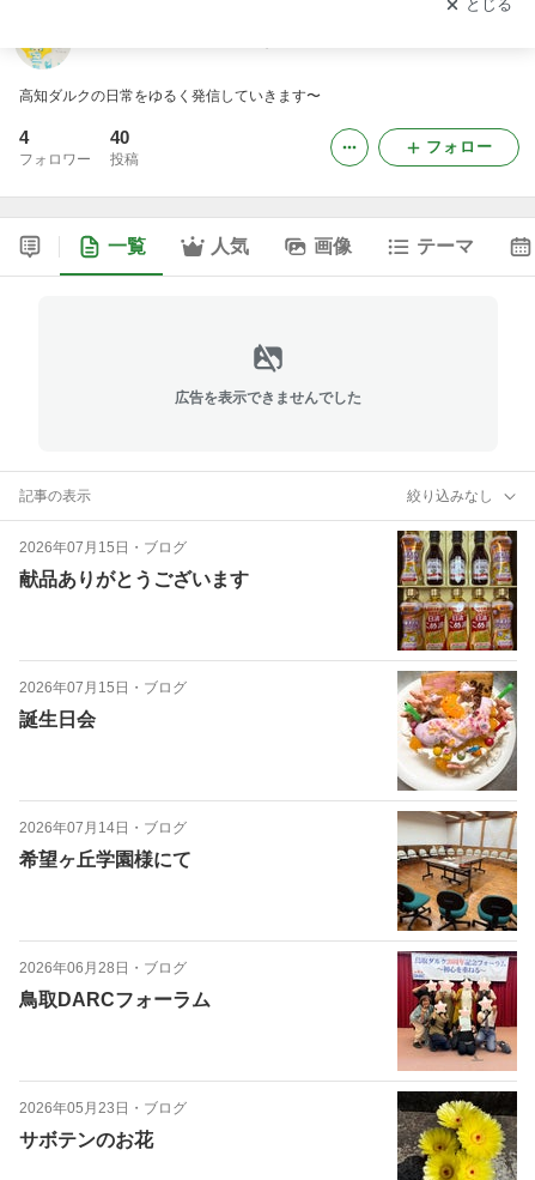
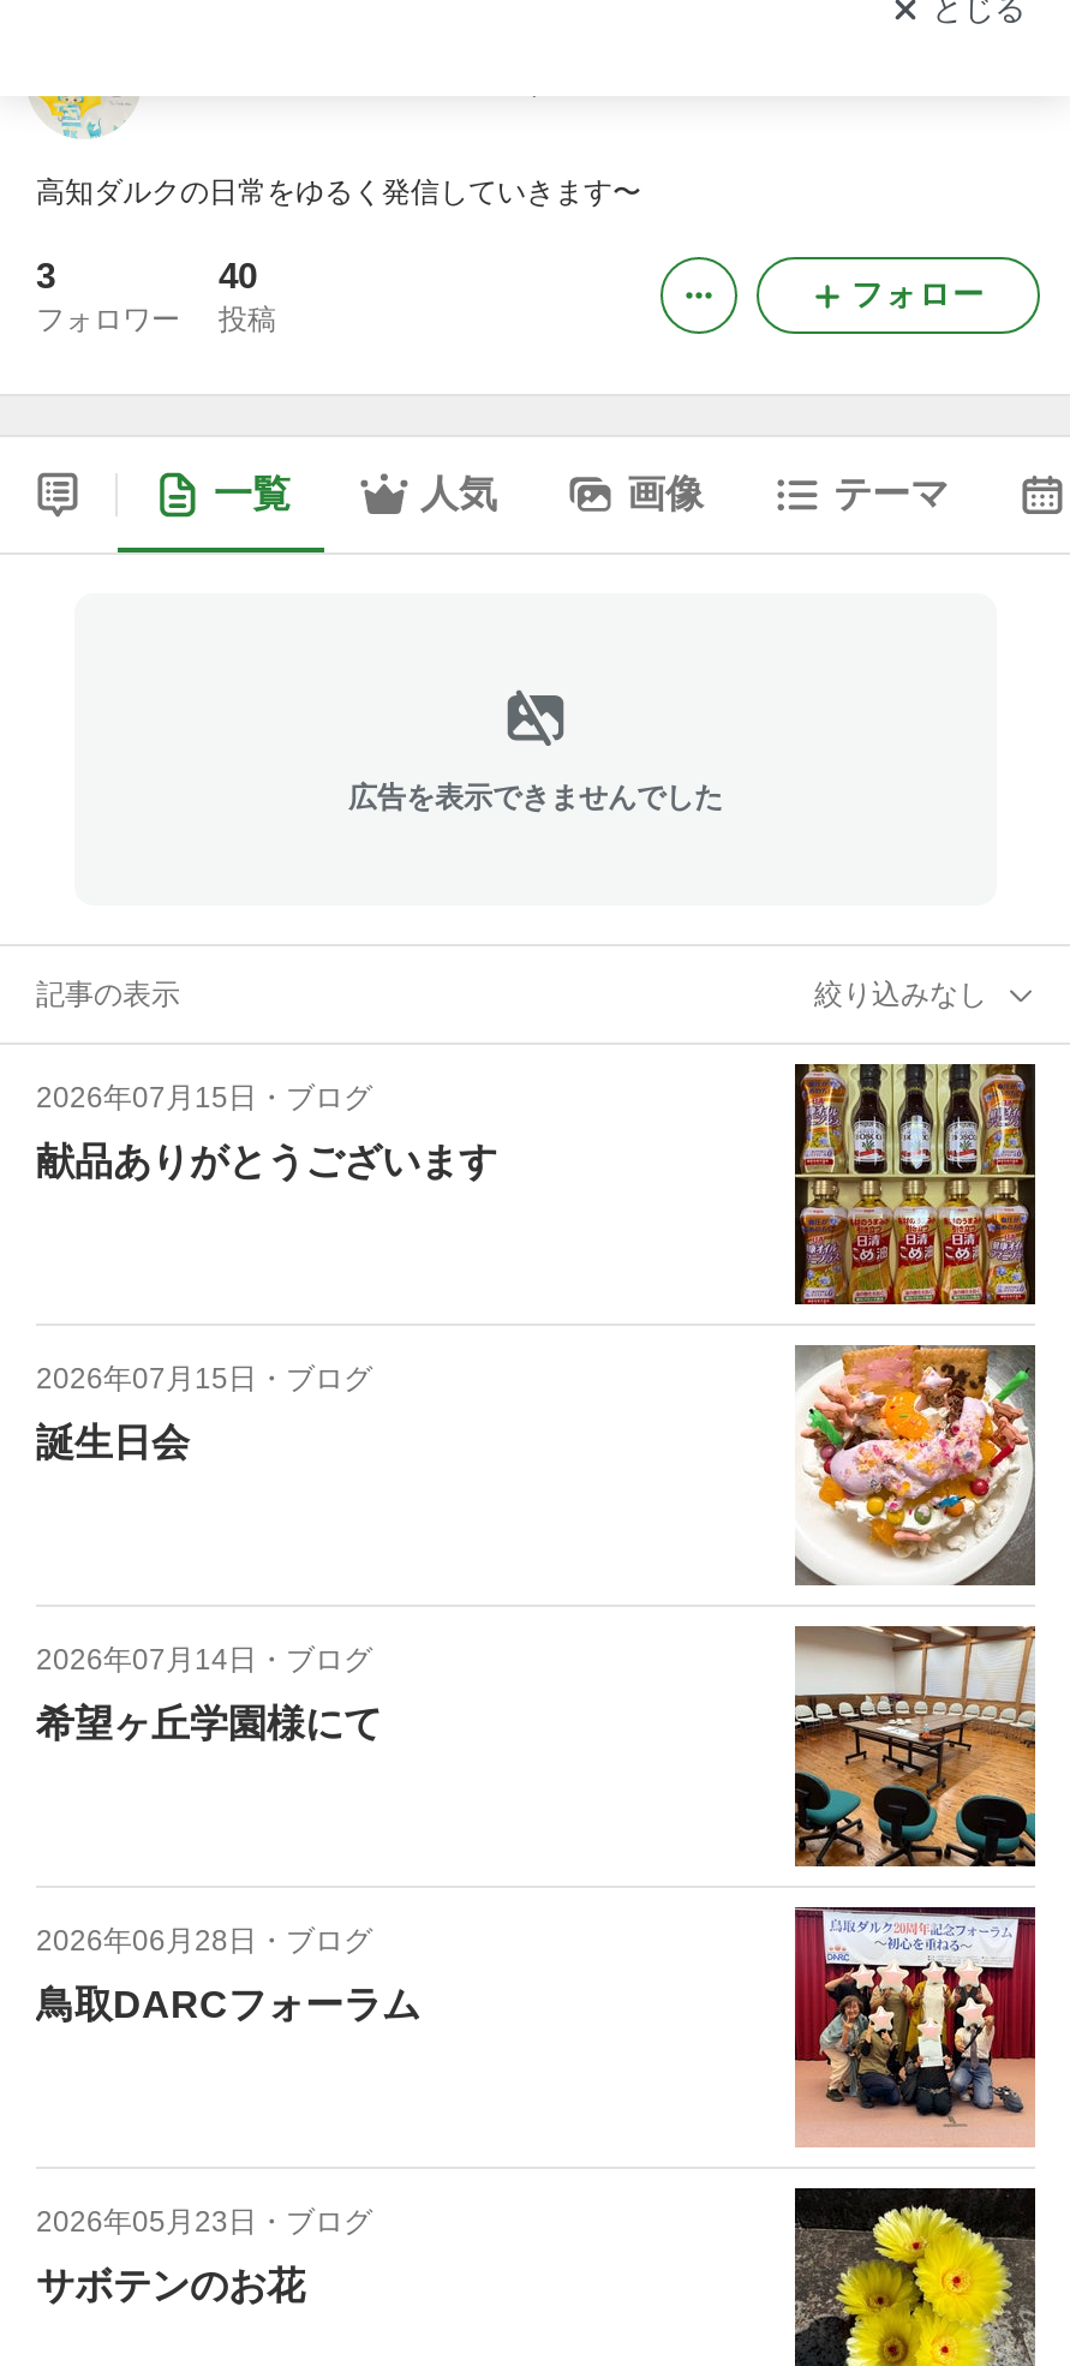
[19,127,29,147] 4 -> [36,255,55,295] 3

